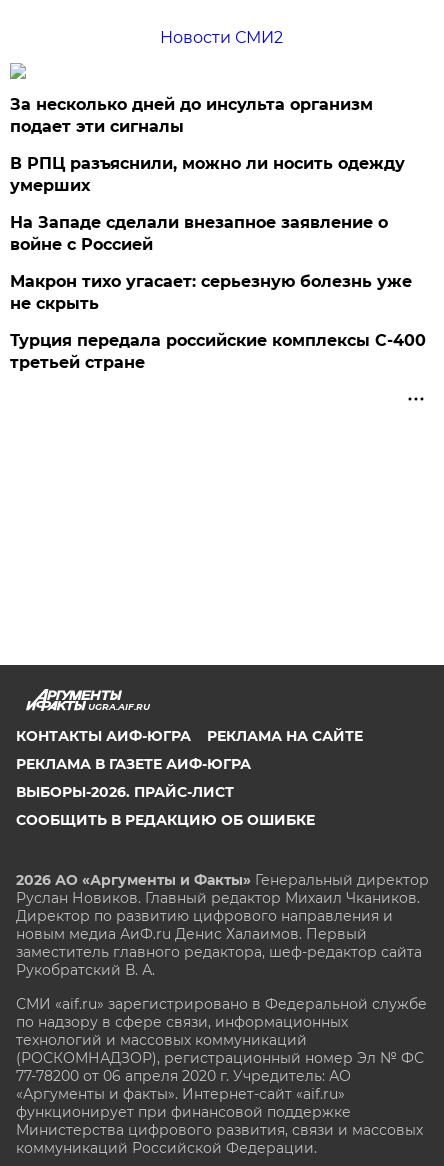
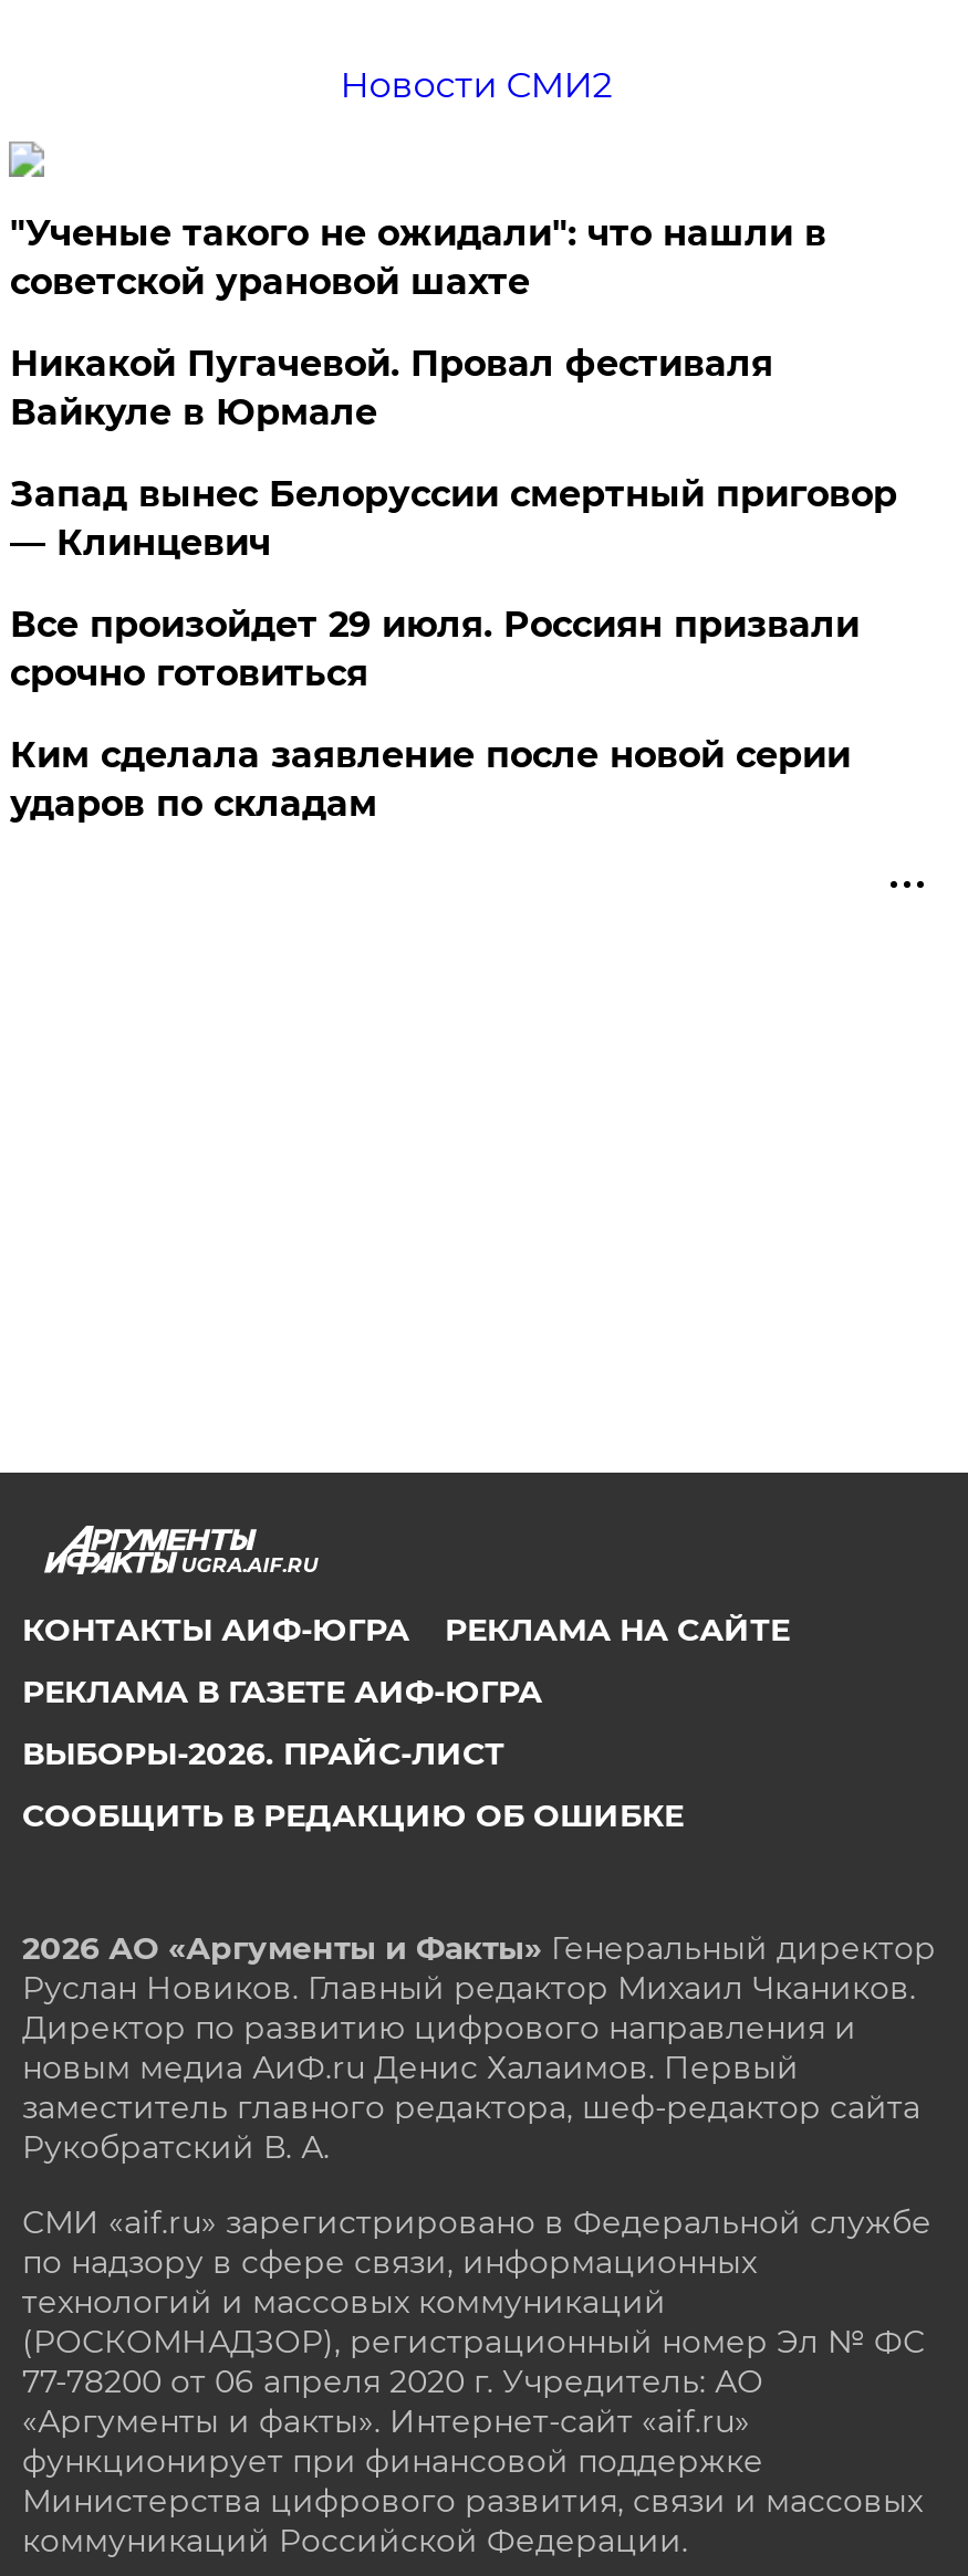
[10,95,373,136] За несколько дней до инсульта организм | подает эти сигналы -> [10,212,826,303] "Ученые такого не ожидали": что нашли в | советской урановой шахте
[10,154,405,195] В РПЦ разъяснили, можно ли носить одежду | умерших -> [10,343,773,433] Никакой Пугачевой. Провал фестиваля | Вайкуле в Юрмале
[10,213,388,254] На Западе сделали внезапное заявление о | войне с Россией -> [10,473,897,564] Запад вынес Белоруссии смертный приговор | — Клинцевич
[10,272,412,313] Макрон тихо угасает: серьезную болезнь уже | не скрыть -> [10,604,859,694] Все произойдет 29 июля. Россиян призвали | срочно готовиться
[10,331,426,372] Турция передала российские комплексы С-400 | третьей стране -> [10,734,851,825] Ким сделала заявление после новой серии | ударов по складам

